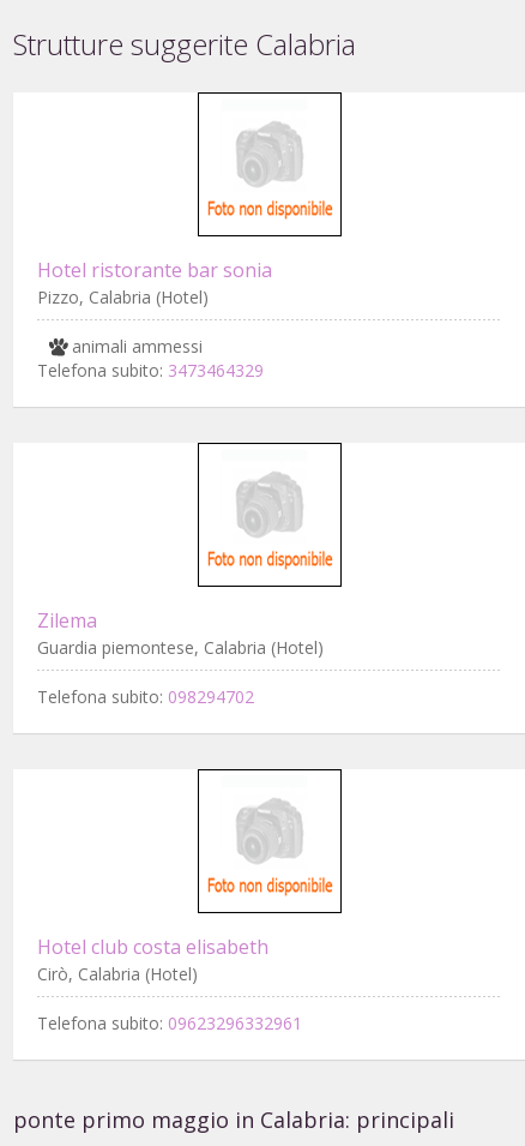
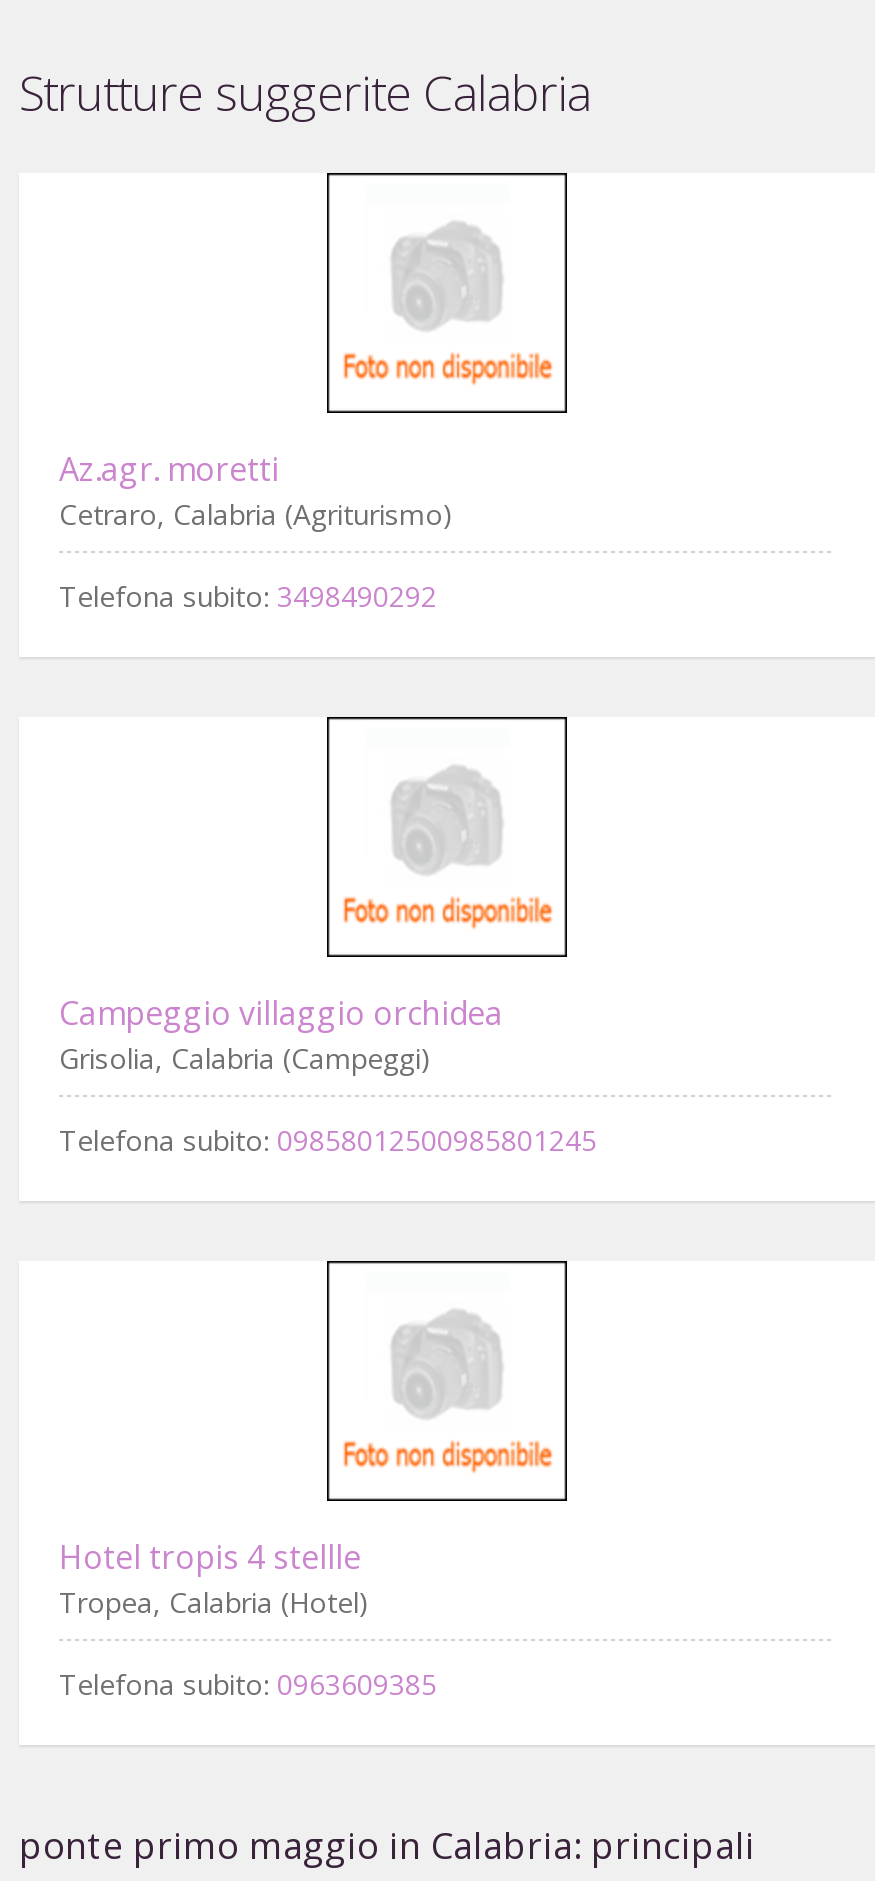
[37,257,272,308] Hotel ristorante bar sonia | Pizzo, Calabria (Hotel) -> [59,447,453,533] Az.agr. moretti | Cetraro, Calabria (Agriturismo)
[37,335,264,382] animali ammessi | Telefona subito: 3473464329 -> [59,577,437,615] Telefona subito: 3498490292
[37,607,324,659] Zilema | Guardia piemontese, Calabria (Hotel) -> [59,991,503,1077] Campeggio villaggio orchidea | Grisolia, Calabria (Campeggi)
[37,685,254,708] Telefona subito: 098294702 -> [59,1121,597,1159] Telefona subito: 09858012500985801245
[37,934,268,985] Hotel club costa elisabeth | Cirò, Calabria (Hotel) -> [59,1535,369,1621] Hotel tropis 4 stellle | Tropea, Calabria (Hotel)
[37,1012,302,1034] Telefona subito: 09623296332961 -> [59,1665,437,1703] Telefona subito: 0963609385

